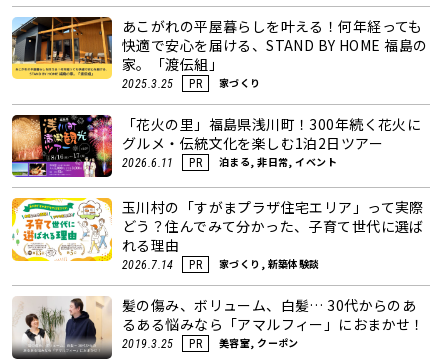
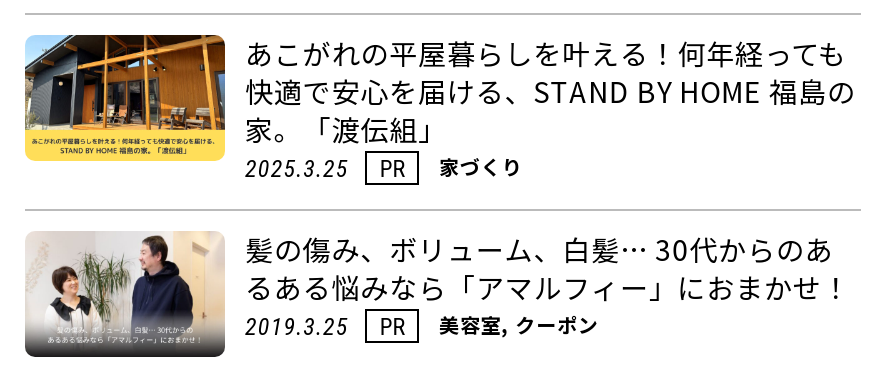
[11,114,424,272] [image] | 「花火の里」福島県浅川町！300年続く花火に | グルメ・伝統文化を楽しむ1泊2日ツアー | 2026.6.11 | PR | 泊まる, 非日常, イベント | 玉川村の「すがまプラザ住宅エリア」って実際 | どう？住んでみて分かった、子育て世代に選ば | れる理由 | 2026.7.14 | PR | 家づくり, 新築体験談 -> none
[11,197,108,261] [image] -> none

